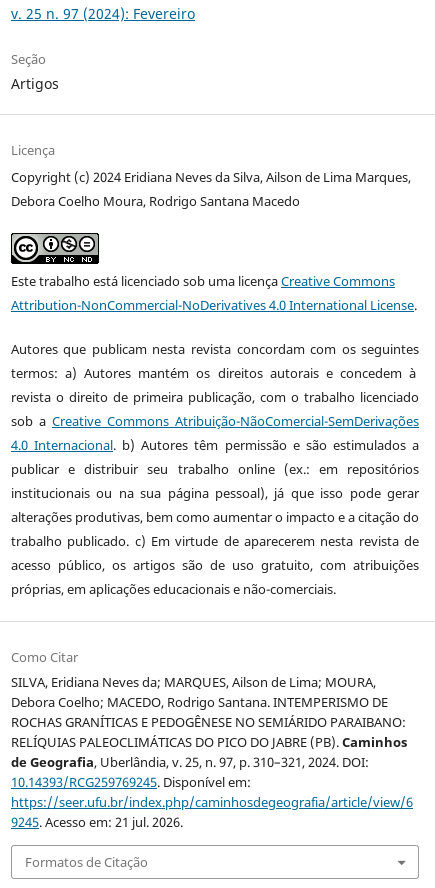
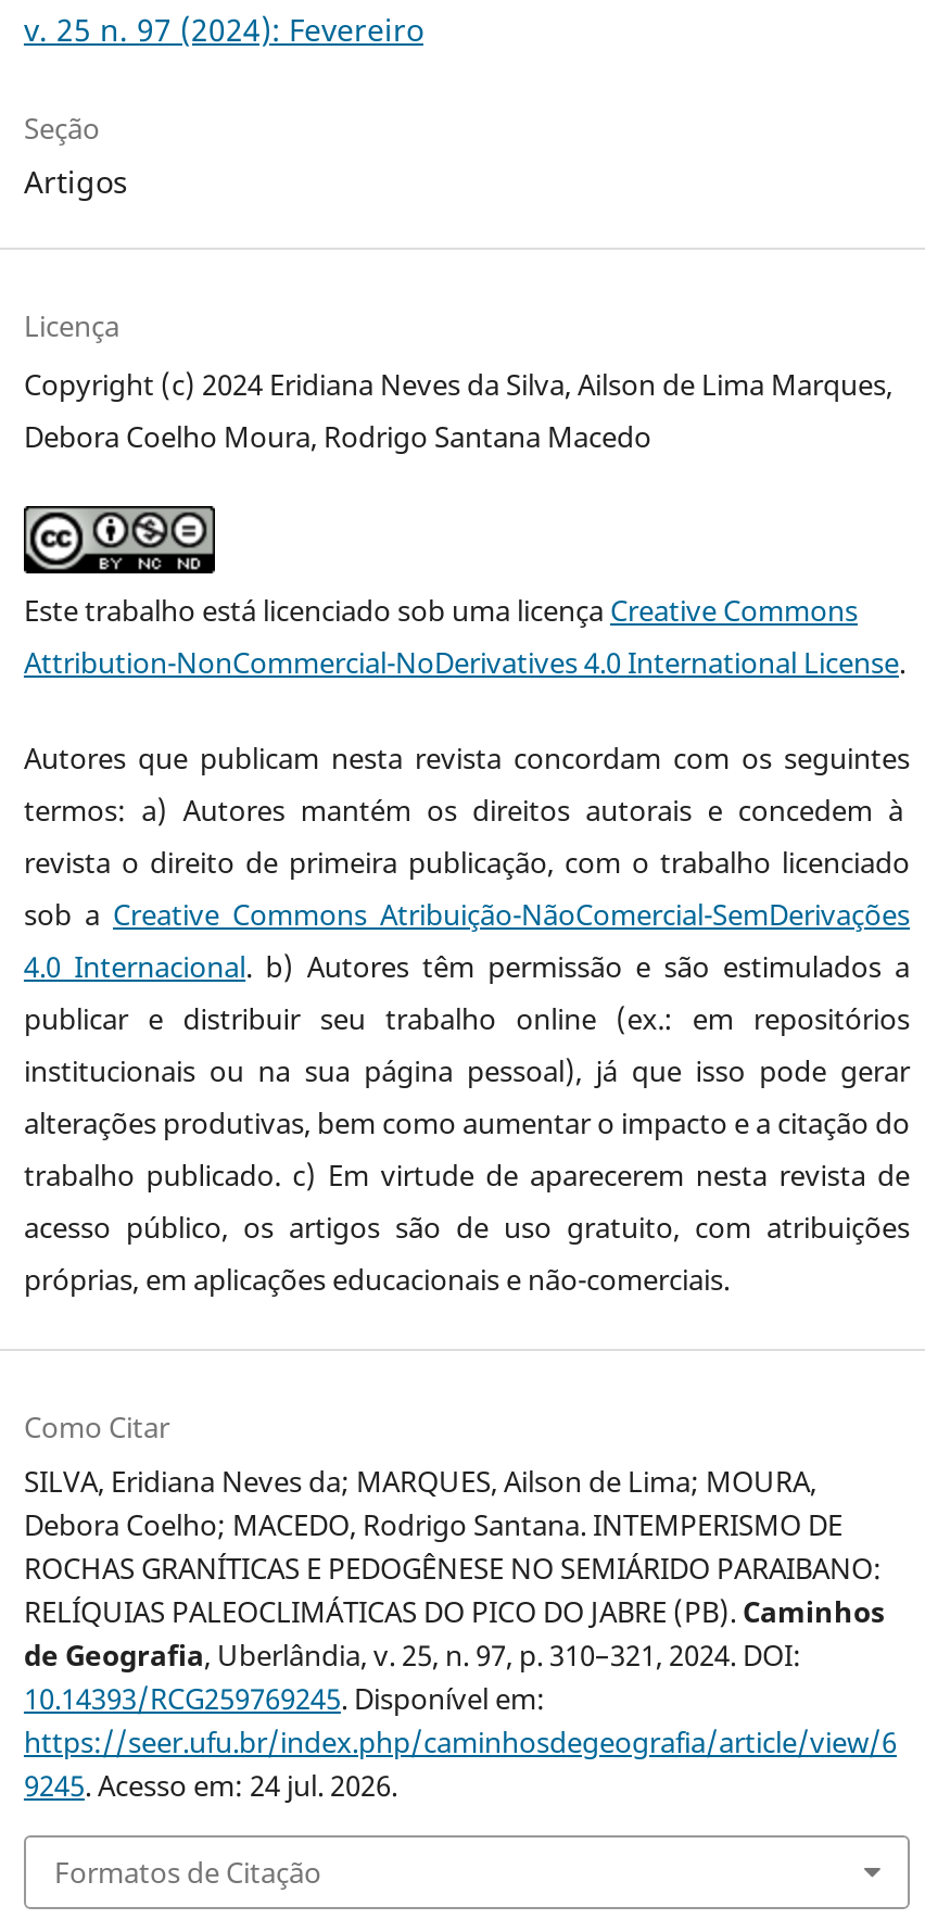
[11,813,183,831] 9245. Acesso em: 21 jul. 2026. -> [24,1765,397,1805] 9245. Acesso em: 24 jul. 2026.

